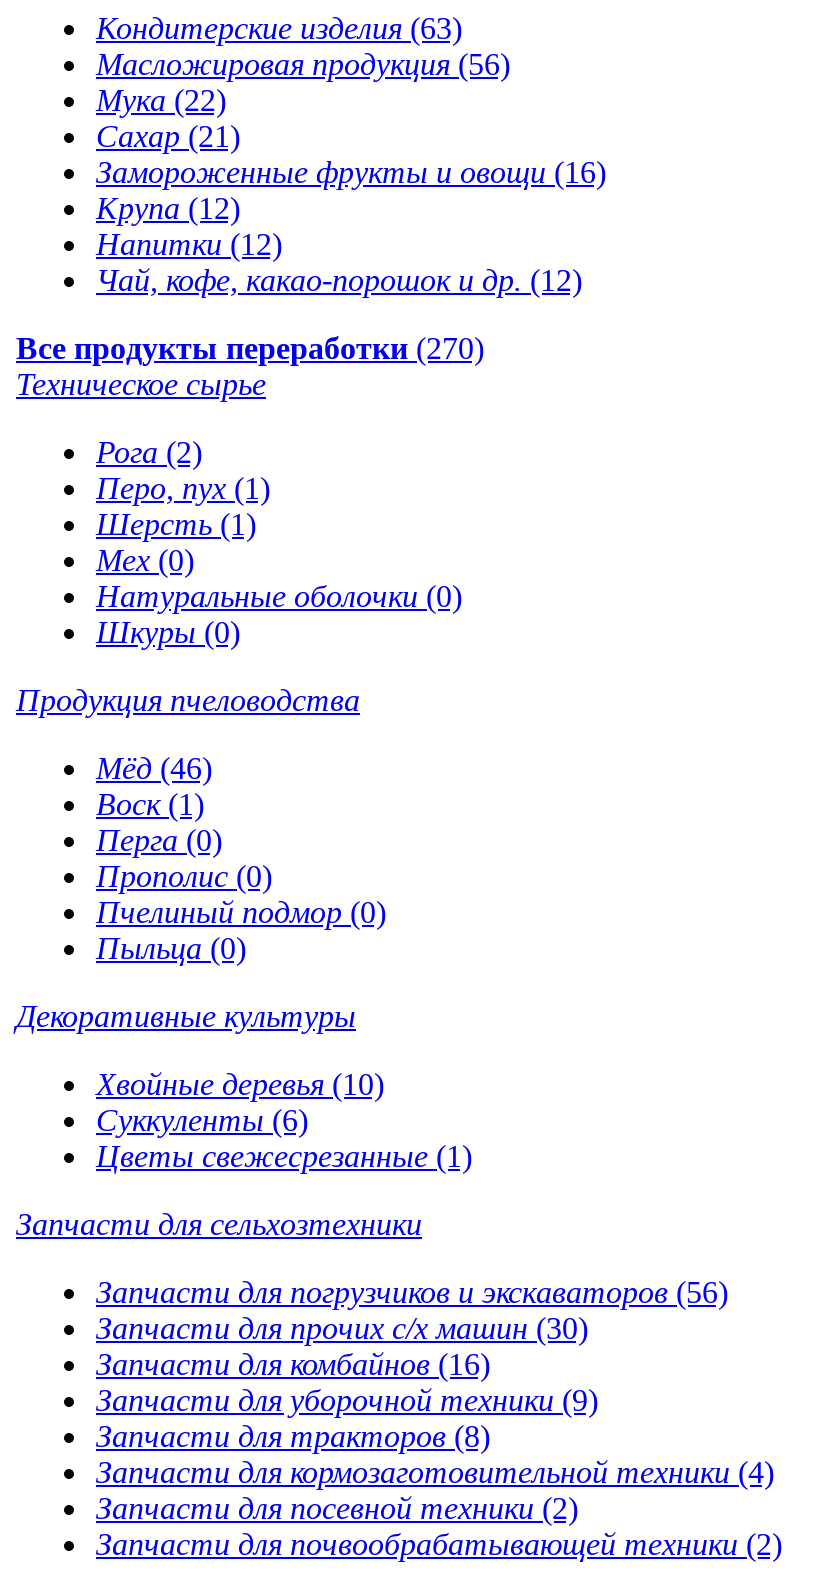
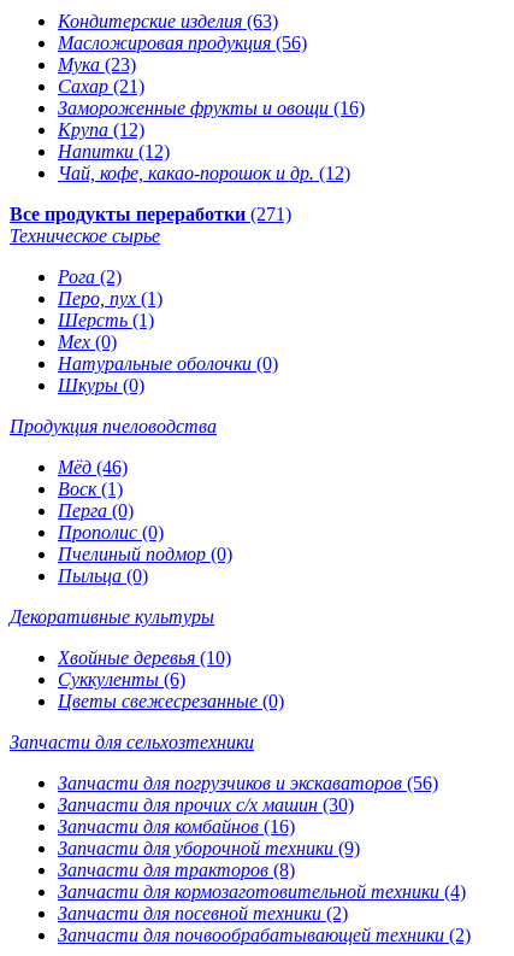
[96,83,226,117] Мука (22) -> [58,54,136,75] Мука (23)
[16,331,484,365] Все продукты переработки (270) -> [10,204,291,224] Все продукты переработки (271)
[96,1139,472,1173] Цветы свежесрезанные (1) -> [58,691,284,711] Цветы свежесрезанные (0)

